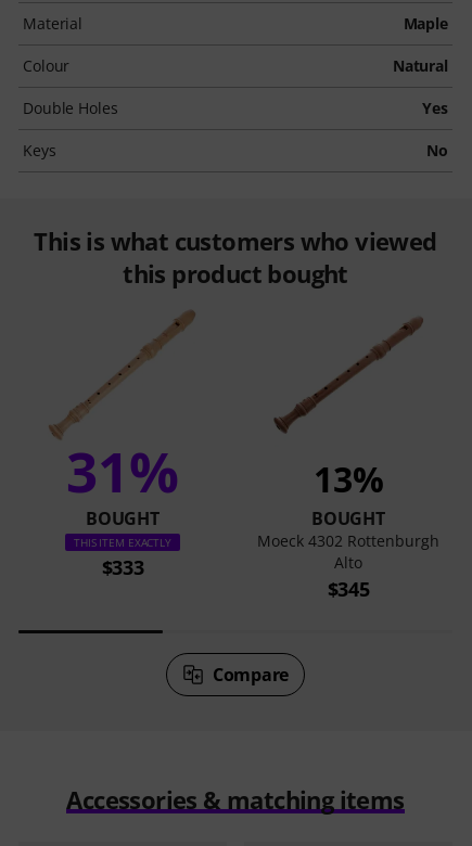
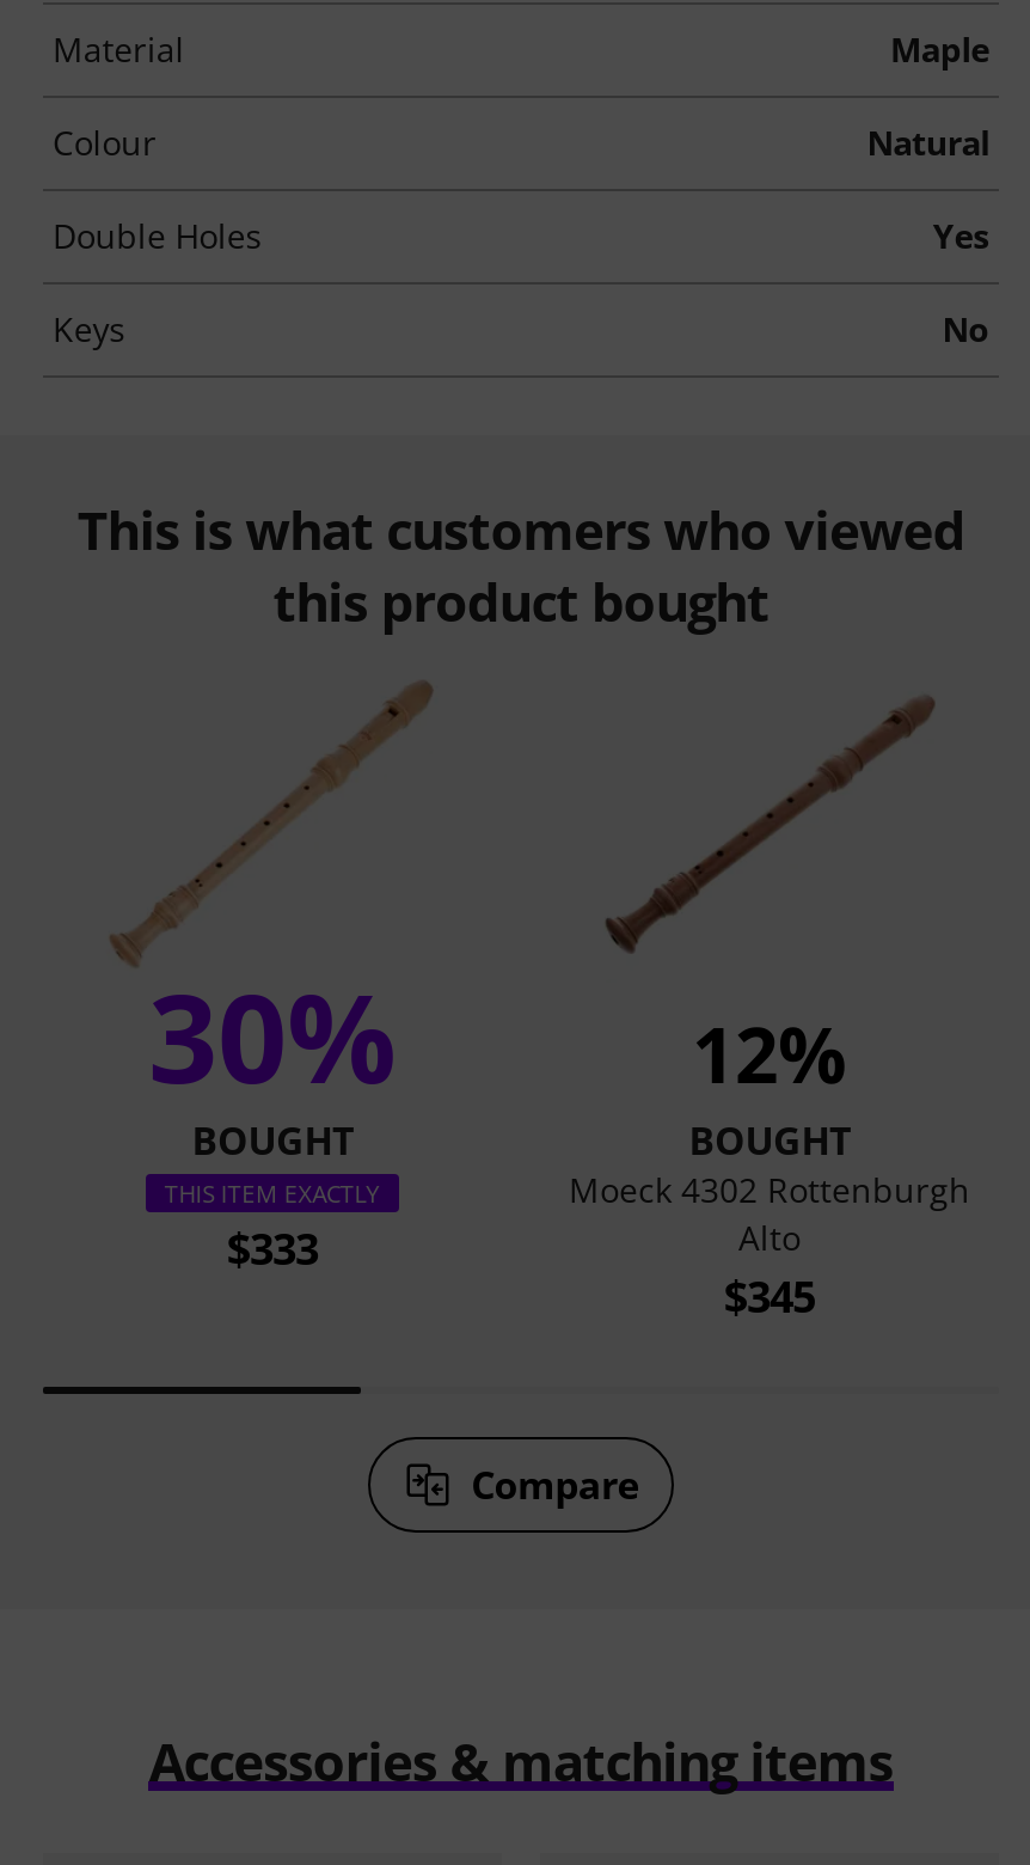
[66,432,179,508] 31% -> [148,950,397,1118] 30%
[313,455,384,502] 13% -> [692,1001,847,1103] 12%

